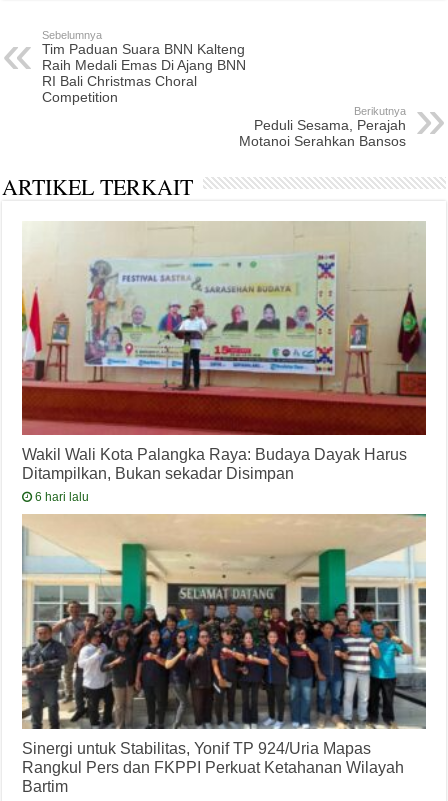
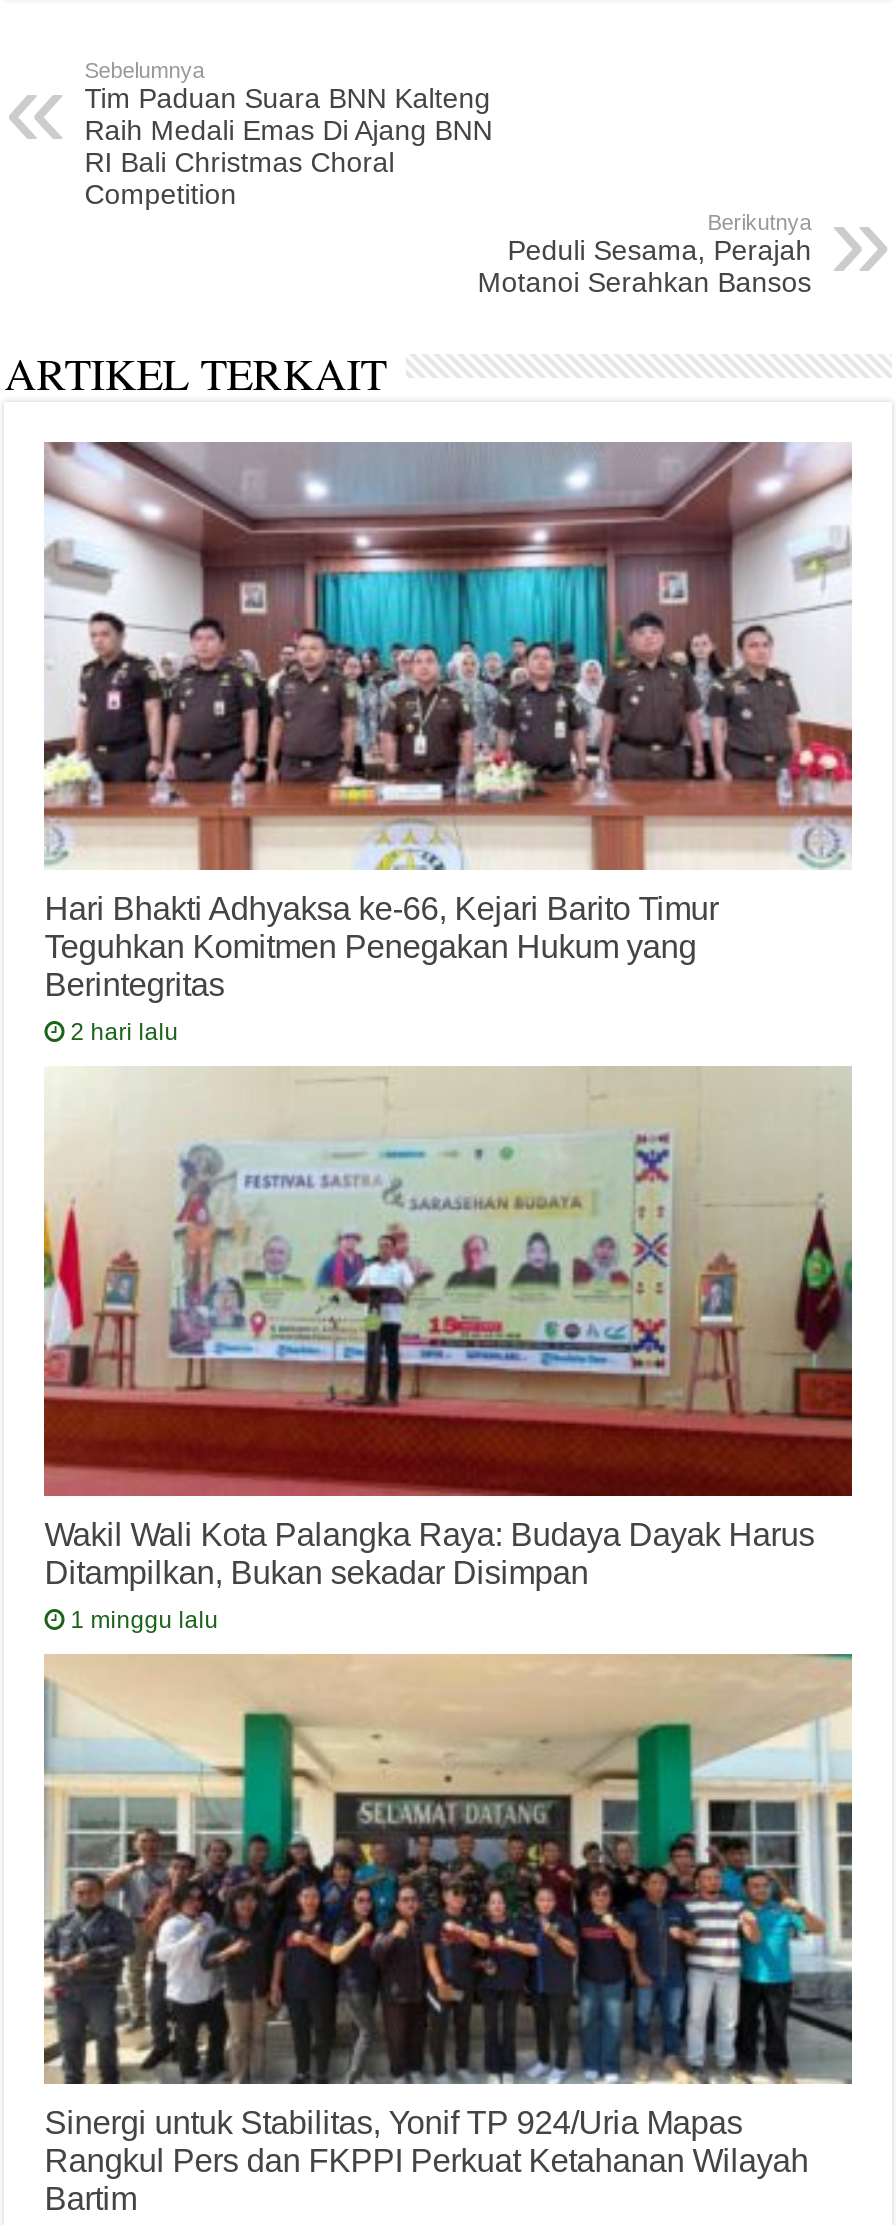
none -> [42,440,852,1047] [image] | Hari Bhakti Adhyaksa ke-66, Kejari Barito Timur | Teguhkan Komitmen Penegakan Hukum yang | Berintegritas | 2 hari lalu
[35,490,89,504] 6 hari lalu -> [70,1606,218,1634] 1 minggu lalu

